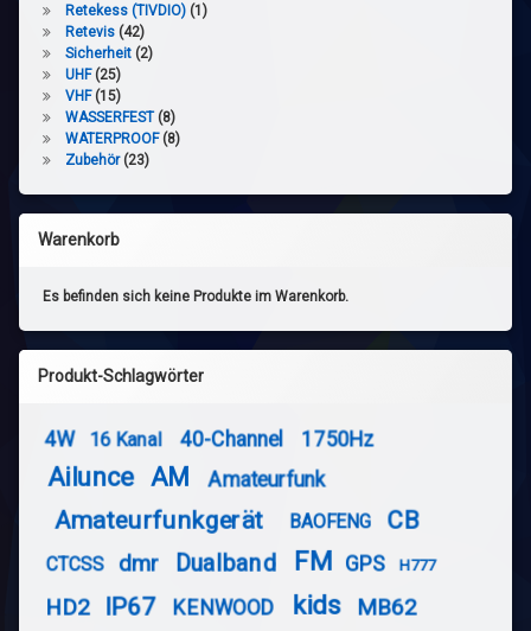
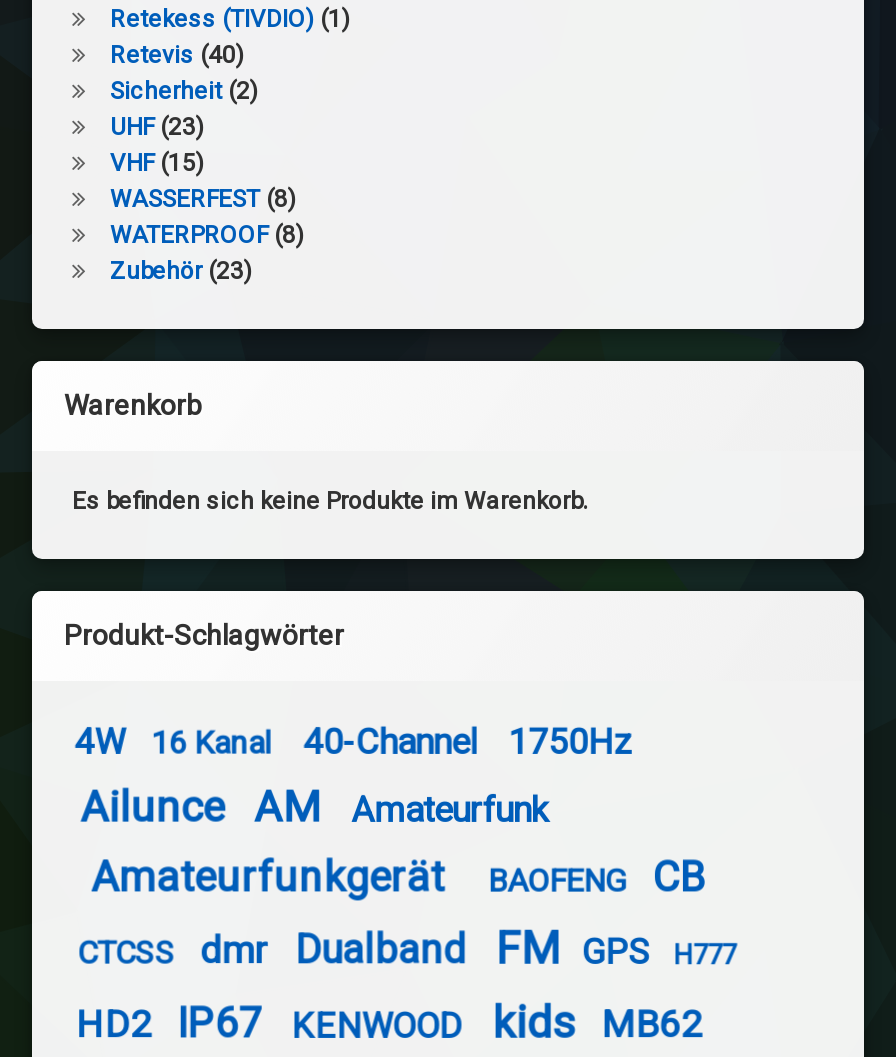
[65,24,145,41] Retevis (42) -> [110,40,244,68] Retevis (40)
[65,67,121,83] UHF (25) -> [110,112,204,140] UHF (23)

